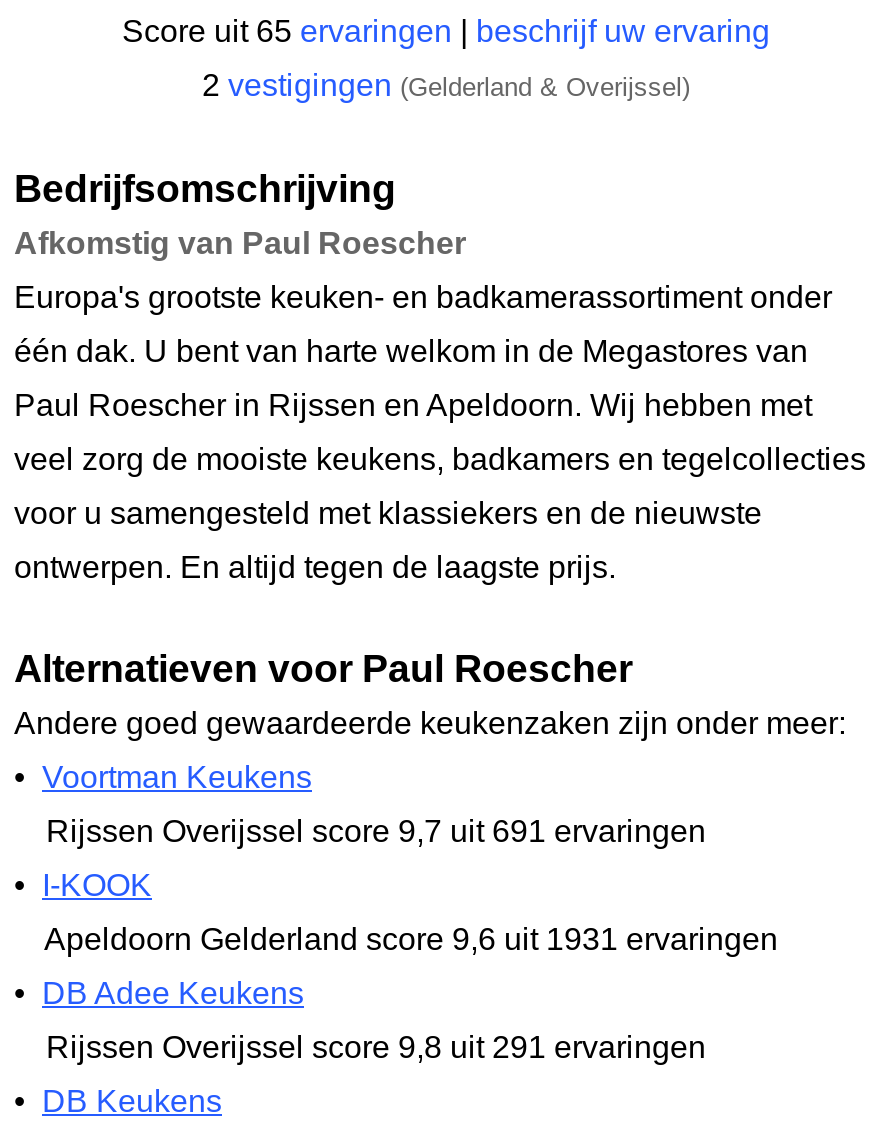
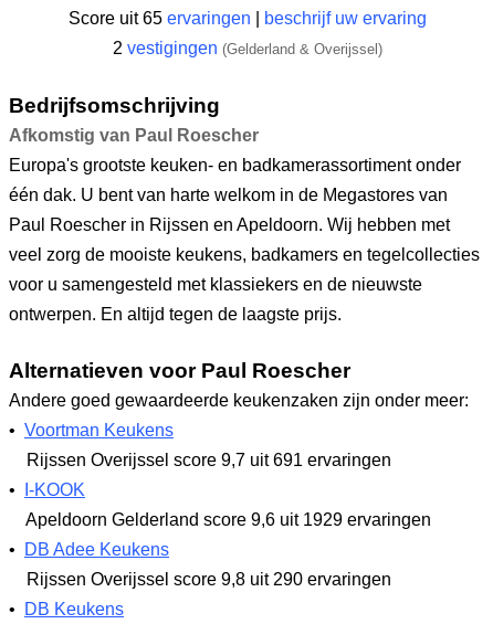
[38,922,778,956] Apeldoorn Gelderland score 9,6 uit 1931 ervaringen -> [22,510,431,529] Apeldoorn Gelderland score 9,6 uit 1929 ervaringen
[38,1030,706,1064] Rijssen Overijssel score 9,8 uit 291 ervaringen -> [22,570,391,589] Rijssen Overijssel score 9,8 uit 290 ervaringen

